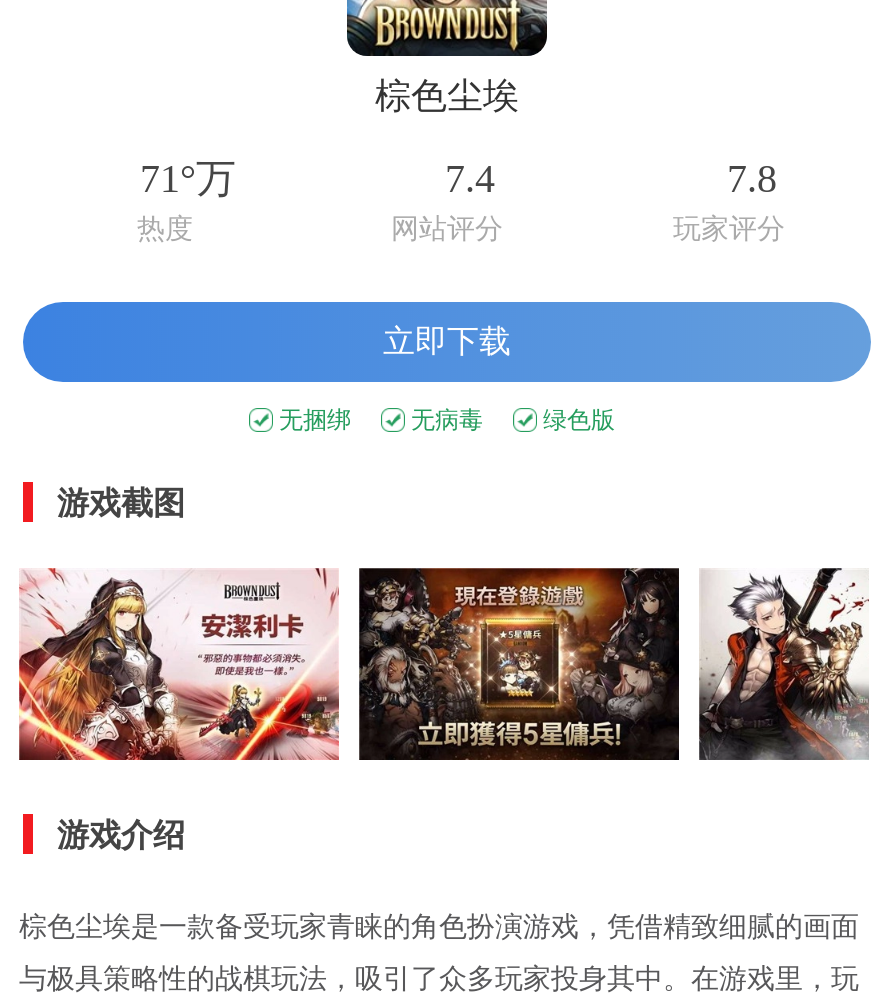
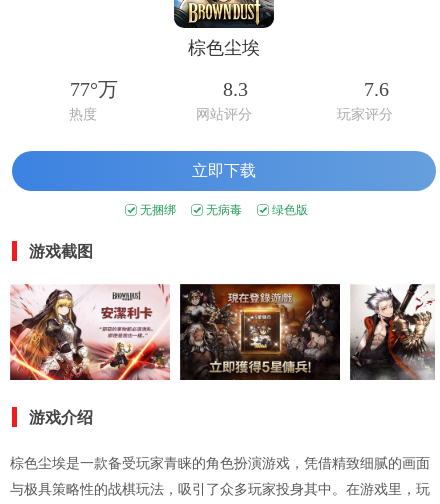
[140,157,236,201] 71°万 -> [70,78,118,100] 77°万
[445,157,495,201] 7.4 -> [223,78,248,100] 8.3
[727,157,777,201] 7.8 -> [364,78,389,100] 7.6

